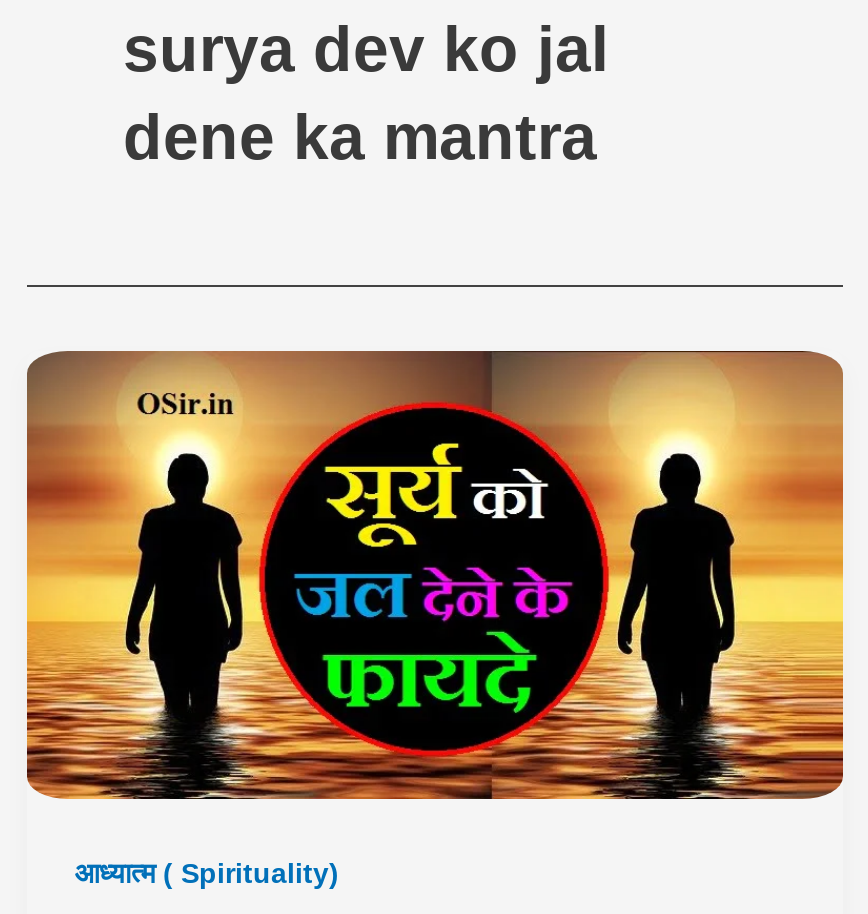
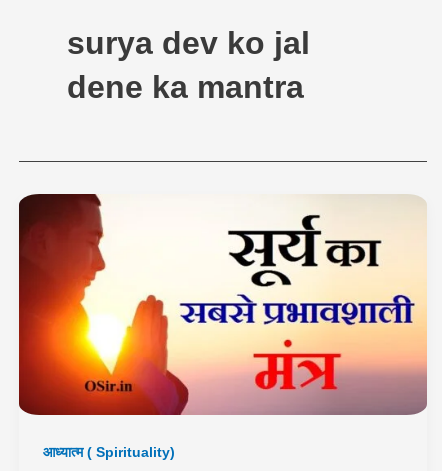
[25,349,845,801] [image] -> [18,193,427,416] [image]

